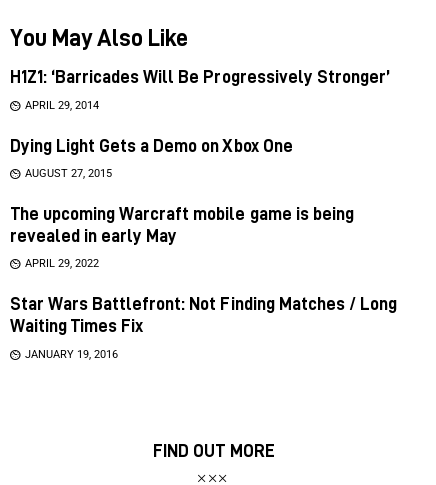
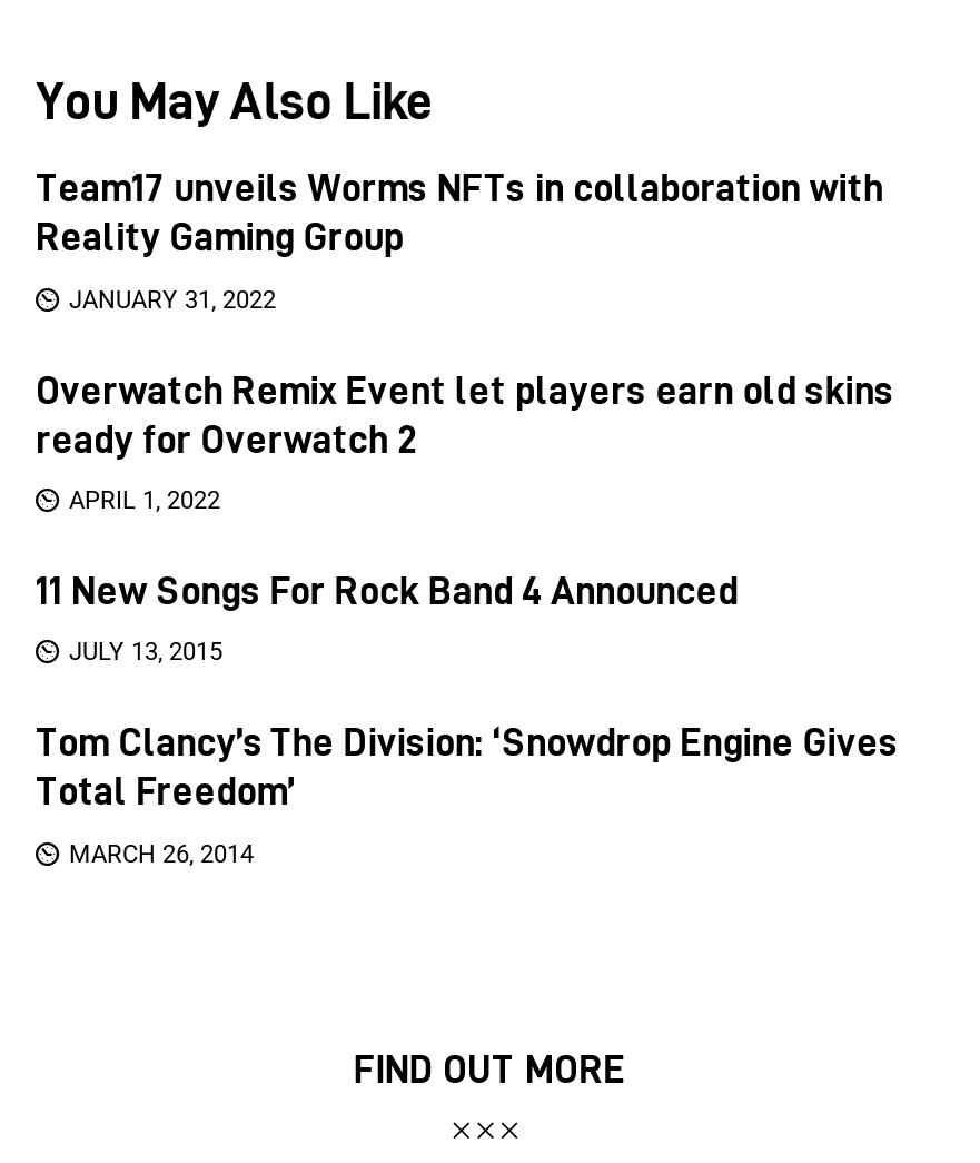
[10,67,390,86] H1Z1: ‘Barricades Will Be Progressively Stronger’ -> [36,166,883,258] Team17 unveils Worms NFTs in collaboration with | Reality Gaming Group
[25,99,99,112] APRIL 29, 2014 -> [69,285,276,314] JANUARY 31, 2022
[10,136,293,155] Dying Light Gets a Demo on Xbox One -> [36,367,894,459] Overwatch Remix Event let players earn old skins | ready for Overwatch 2
[25,167,112,180] AUGUST 27, 2015 -> [69,486,220,515] APRIL 1, 2022
[10,204,354,245] The upcoming Warcraft mobile game is being | revealed in early May -> [36,569,738,611] 11 New Songs For Rock Band 4 Announced
[25,257,99,270] APRIL 29, 2022 -> [69,638,222,667] JULY 13, 2015
[10,294,397,335] Star Wars Battlefront: Not Finding Matches / Long | Waiting Times Fix -> [36,721,899,812] Tom Clancy’s The Division: ‘Snowdrop Engine Gives | Total Freedom’
[25,348,118,361] JANUARY 19, 2016 -> [69,839,254,868] MARCH 26, 2014

